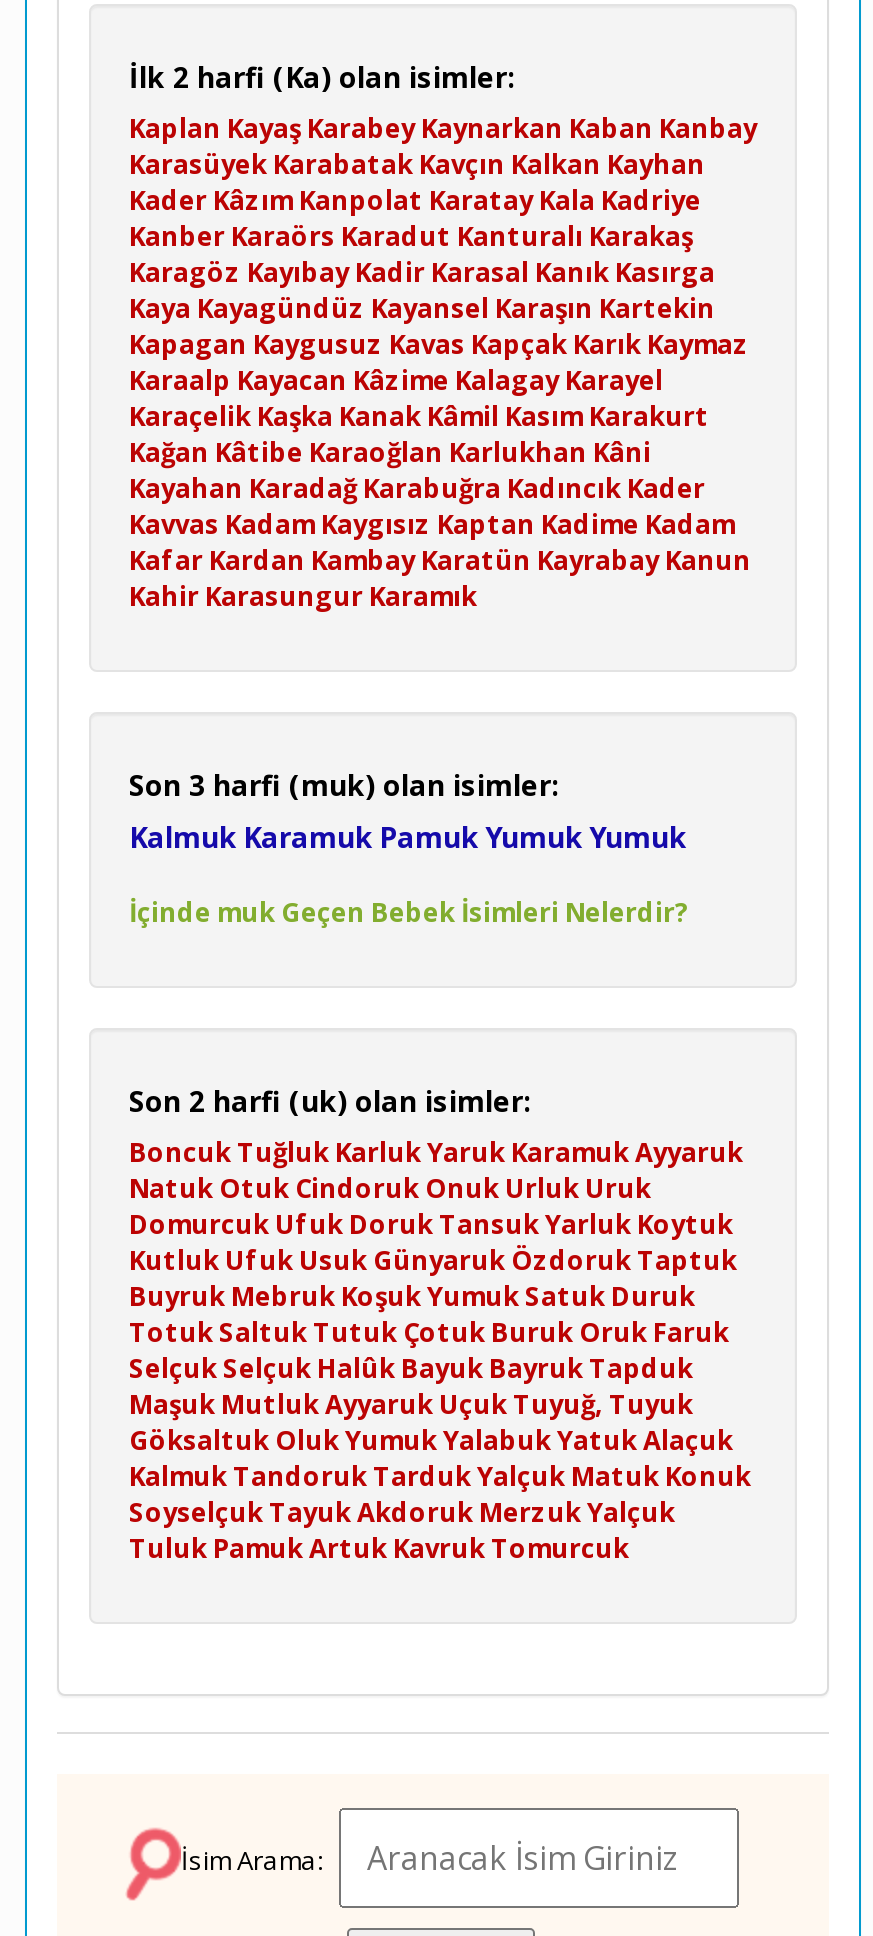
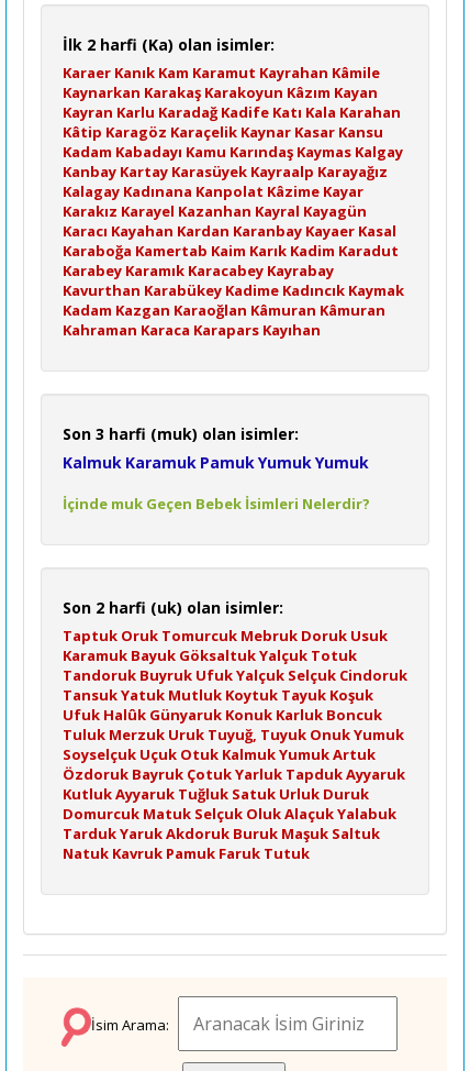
[129,110,757,614] Kaplan Kayaş Karabey Kaynarkan Kaban Kanbay | Karasüyek Karabatak Kavçın Kalkan Kayhan | Kader Kâzım Kanpolat Karatay Kala Kadriye | Kanber Karaörs Karadut Kanturalı Karakaş | Karagöz Kayıbay Kadir Karasal Kanık Kasırga | Kaya Kayagündüz Kayansel Karaşın Kartekin | Kapagan Kaygusuz Kavas Kapçak Karık Kaymaz | Karaalp Kayacan Kâzime Kalagay Karayel | Karaçelik Kaşka Kanak Kâmil Kasım Karakurt | Kağan Kâtibe Karaoğlan Karlukhan Kâni | Kayahan Karadağ Karabuğra Kadıncık Kader | Kavvas Kadam Kaygısız Kaptan Kadime Kadam | Kafar Kardan Kambay Karatün Kayrabay Kanun | Kahir Karasungur Karamık -> [63,63,404,340] Karaer Kanık Kam Karamut Kayrahan Kâmile | Kaynarkan Karakaş Karakoyun Kâzım Kayan | Kayran Karlu Karadağ Kadife Katı Kala Karahan | Kâtip Karagöz Karaçelik Kaynar Kasar Kansu | Kadam Kabadayı Kamu Karındaş Kaymas Kalgay | Kanbay Kartay Karasüyek Kayraalp Karayağız | Kalagay Kadınana Kanpolat Kâzime Kayar | Karakız Karayel Kazanhan Kayral Kayagün | Karacı Kayahan Kardan Karanbay Kayaer Kasal | Karaboğa Kamertab Kaim Karık Kadim Karadut | Karabey Karamık Karacabey Kayrabay | Kavurthan Karabükey Kadime Kadıncık Kaymak | Kadam Kazgan Karaoğlan Kâmuran Kâmuran | Kahraman Karaca Karapars Kayıhan
[129,1134,751,1566] Boncuk Tuğluk Karluk Yaruk Karamuk Ayyaruk | Natuk Otuk Cindoruk Onuk Urluk Uruk | Domurcuk Ufuk Doruk Tansuk Yarluk Koytuk | Kutluk Ufuk Usuk Günyaruk Özdoruk Taptuk | Buyruk Mebruk Koşuk Yumuk Satuk Duruk | Totuk Saltuk Tutuk Çotuk Buruk Oruk Faruk | Selçuk Selçuk Halûk Bayuk Bayruk Tapduk | Maşuk Mutluk Ayyaruk Uçuk Tuyuğ, Tuyuk | Göksaltuk Oluk Yumuk Yalabuk Yatuk Alaçuk | Kalmuk Tandoruk Tarduk Yalçuk Matuk Konuk | Soyselçuk Tayuk Akdoruk Merzuk Yalçuk | Tuluk Pamuk Artuk Kavruk Tomurcuk -> [63,626,407,863] Taptuk Oruk Tomurcuk Mebruk Doruk Usuk | Karamuk Bayuk Göksaltuk Yalçuk Totuk | Tandoruk Buyruk Ufuk Yalçuk Selçuk Cindoruk | Tansuk Yatuk Mutluk Koytuk Tayuk Koşuk | Ufuk Halûk Günyaruk Konuk Karluk Boncuk | Tuluk Merzuk Uruk Tuyuğ, Tuyuk Onuk Yumuk | Soyselçuk Uçuk Otuk Kalmuk Yumuk Artuk | Özdoruk Bayruk Çotuk Yarluk Tapduk Ayyaruk | Kutluk Ayyaruk Tuğluk Satuk Urluk Duruk | Domurcuk Matuk Selçuk Oluk Alaçuk Yalabuk | Tarduk Yaruk Akdoruk Buruk Maşuk Saltuk | Natuk Kavruk Pamuk Faruk Tutuk

